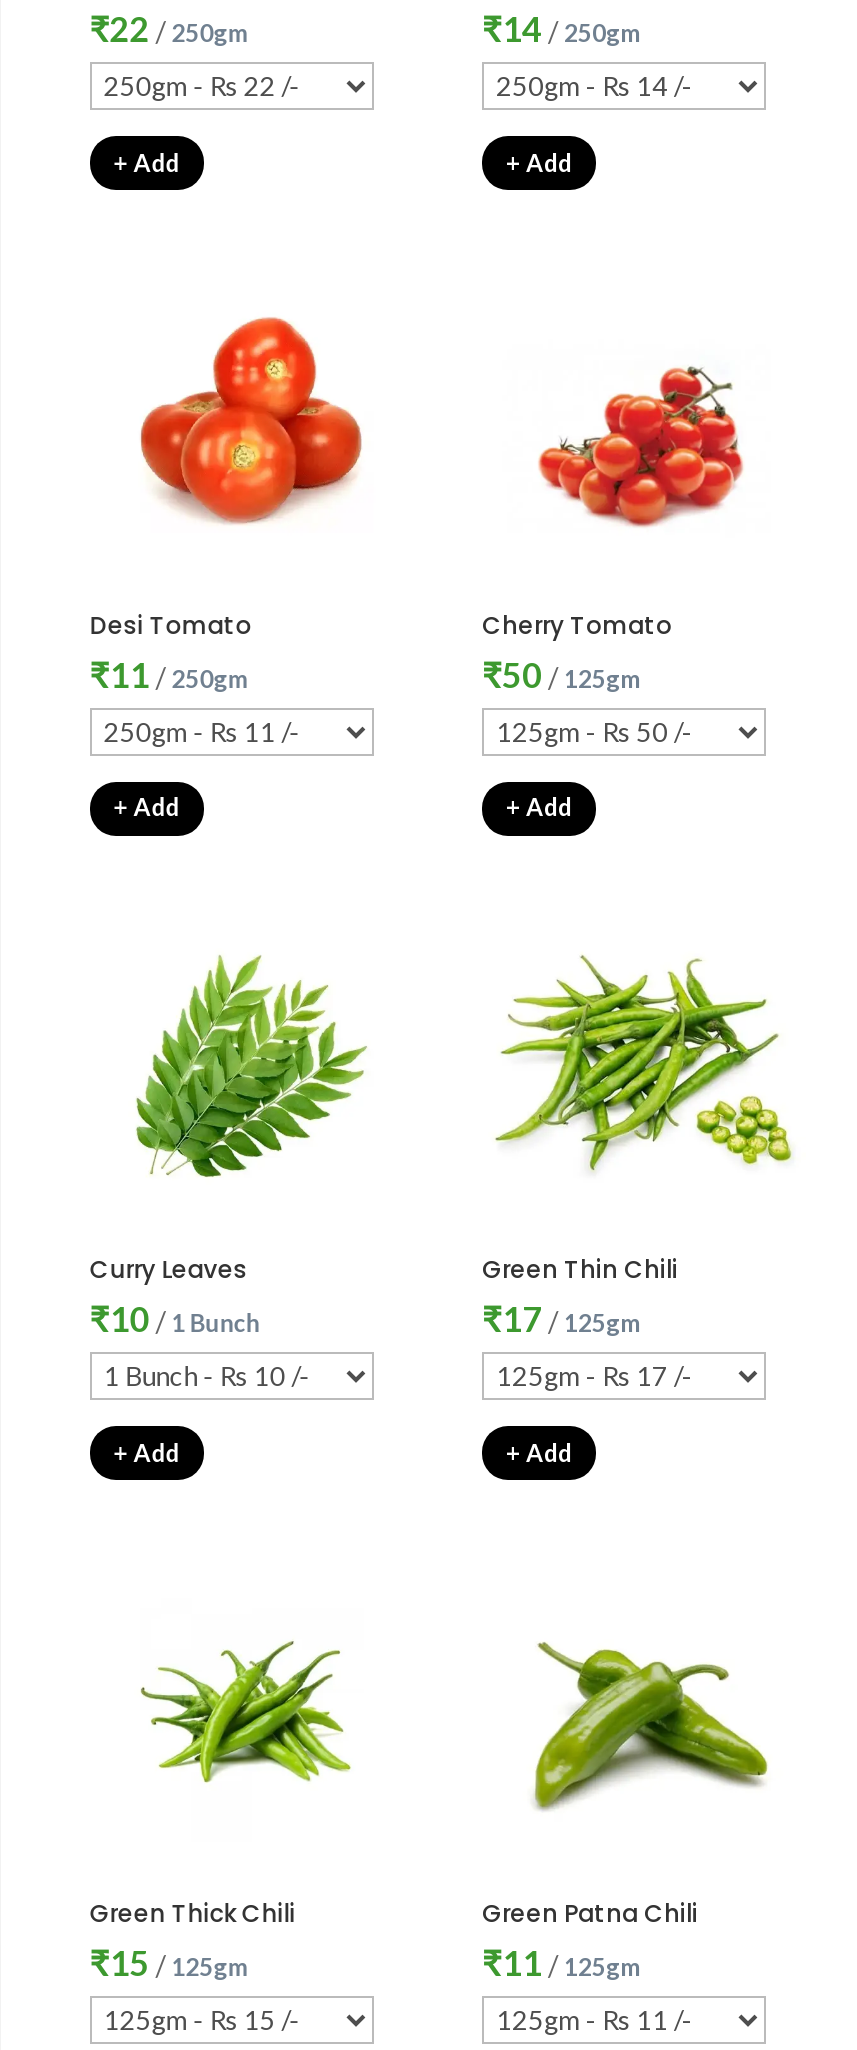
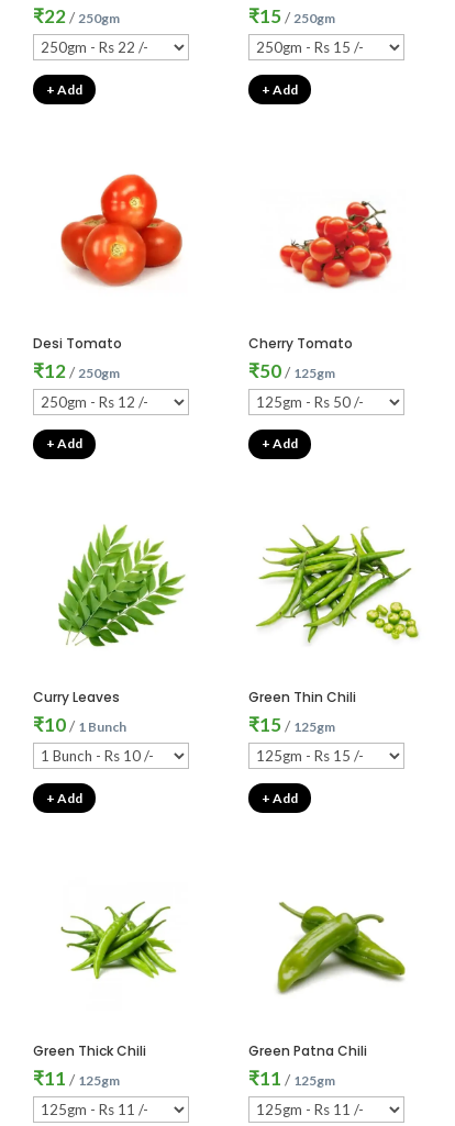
[482,8,640,50] ₹14 /250gm -> [248,5,335,28] ₹15 /250gm
[90,653,248,695] ₹11 /250gm -> [33,359,120,382] ₹12 /250gm
[482,1298,640,1340] ₹17 /125gm -> [248,713,335,736] ₹15 /125gm
[90,1943,248,1985] ₹15 /125gm -> [33,1067,120,1090] ₹11 /125gm

